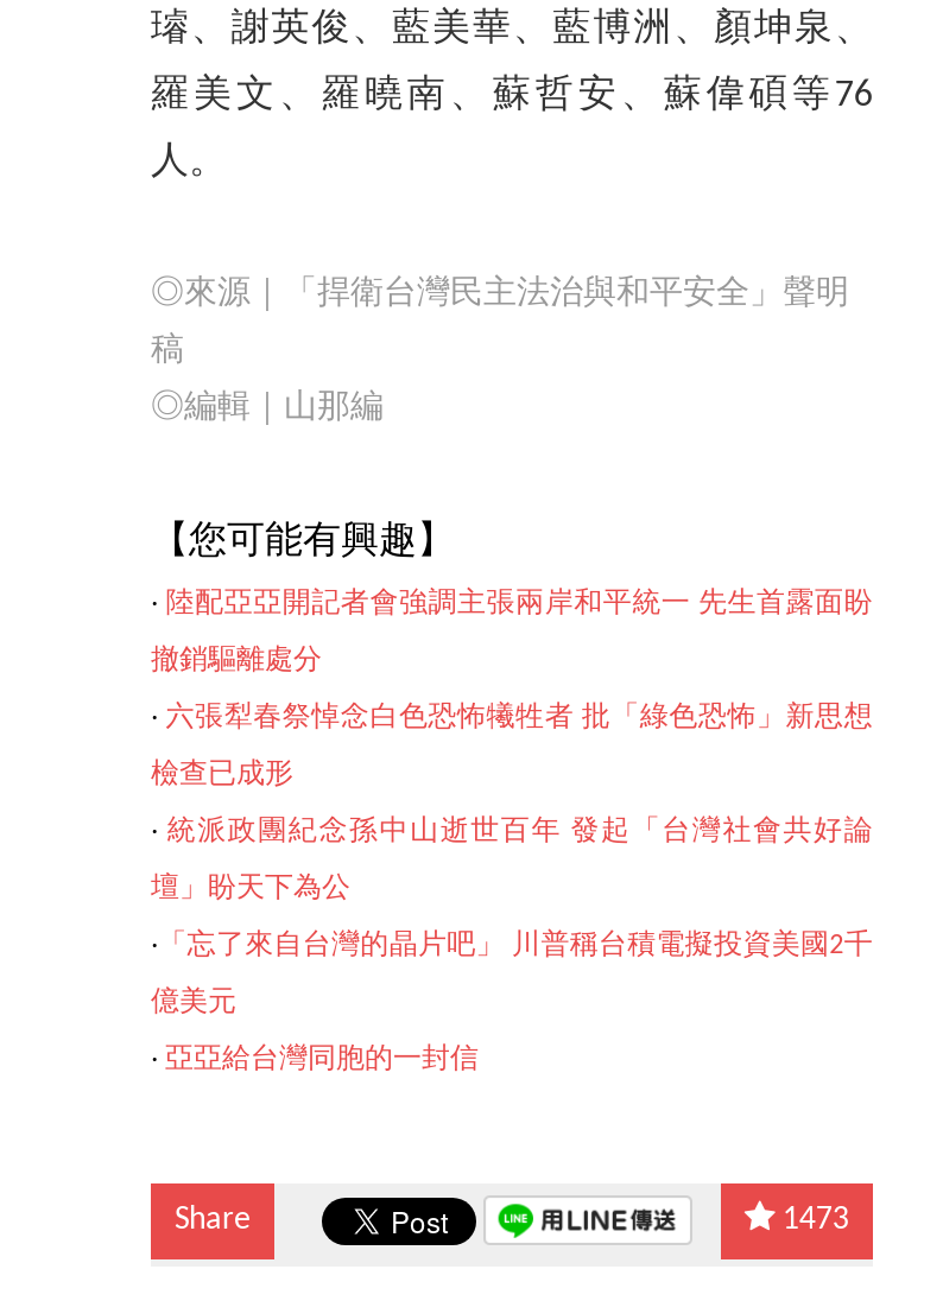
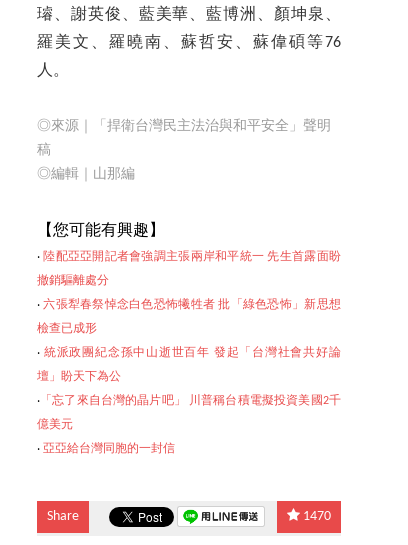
[775,1203,849,1238] 1473 -> [300,509,331,524] 1470

